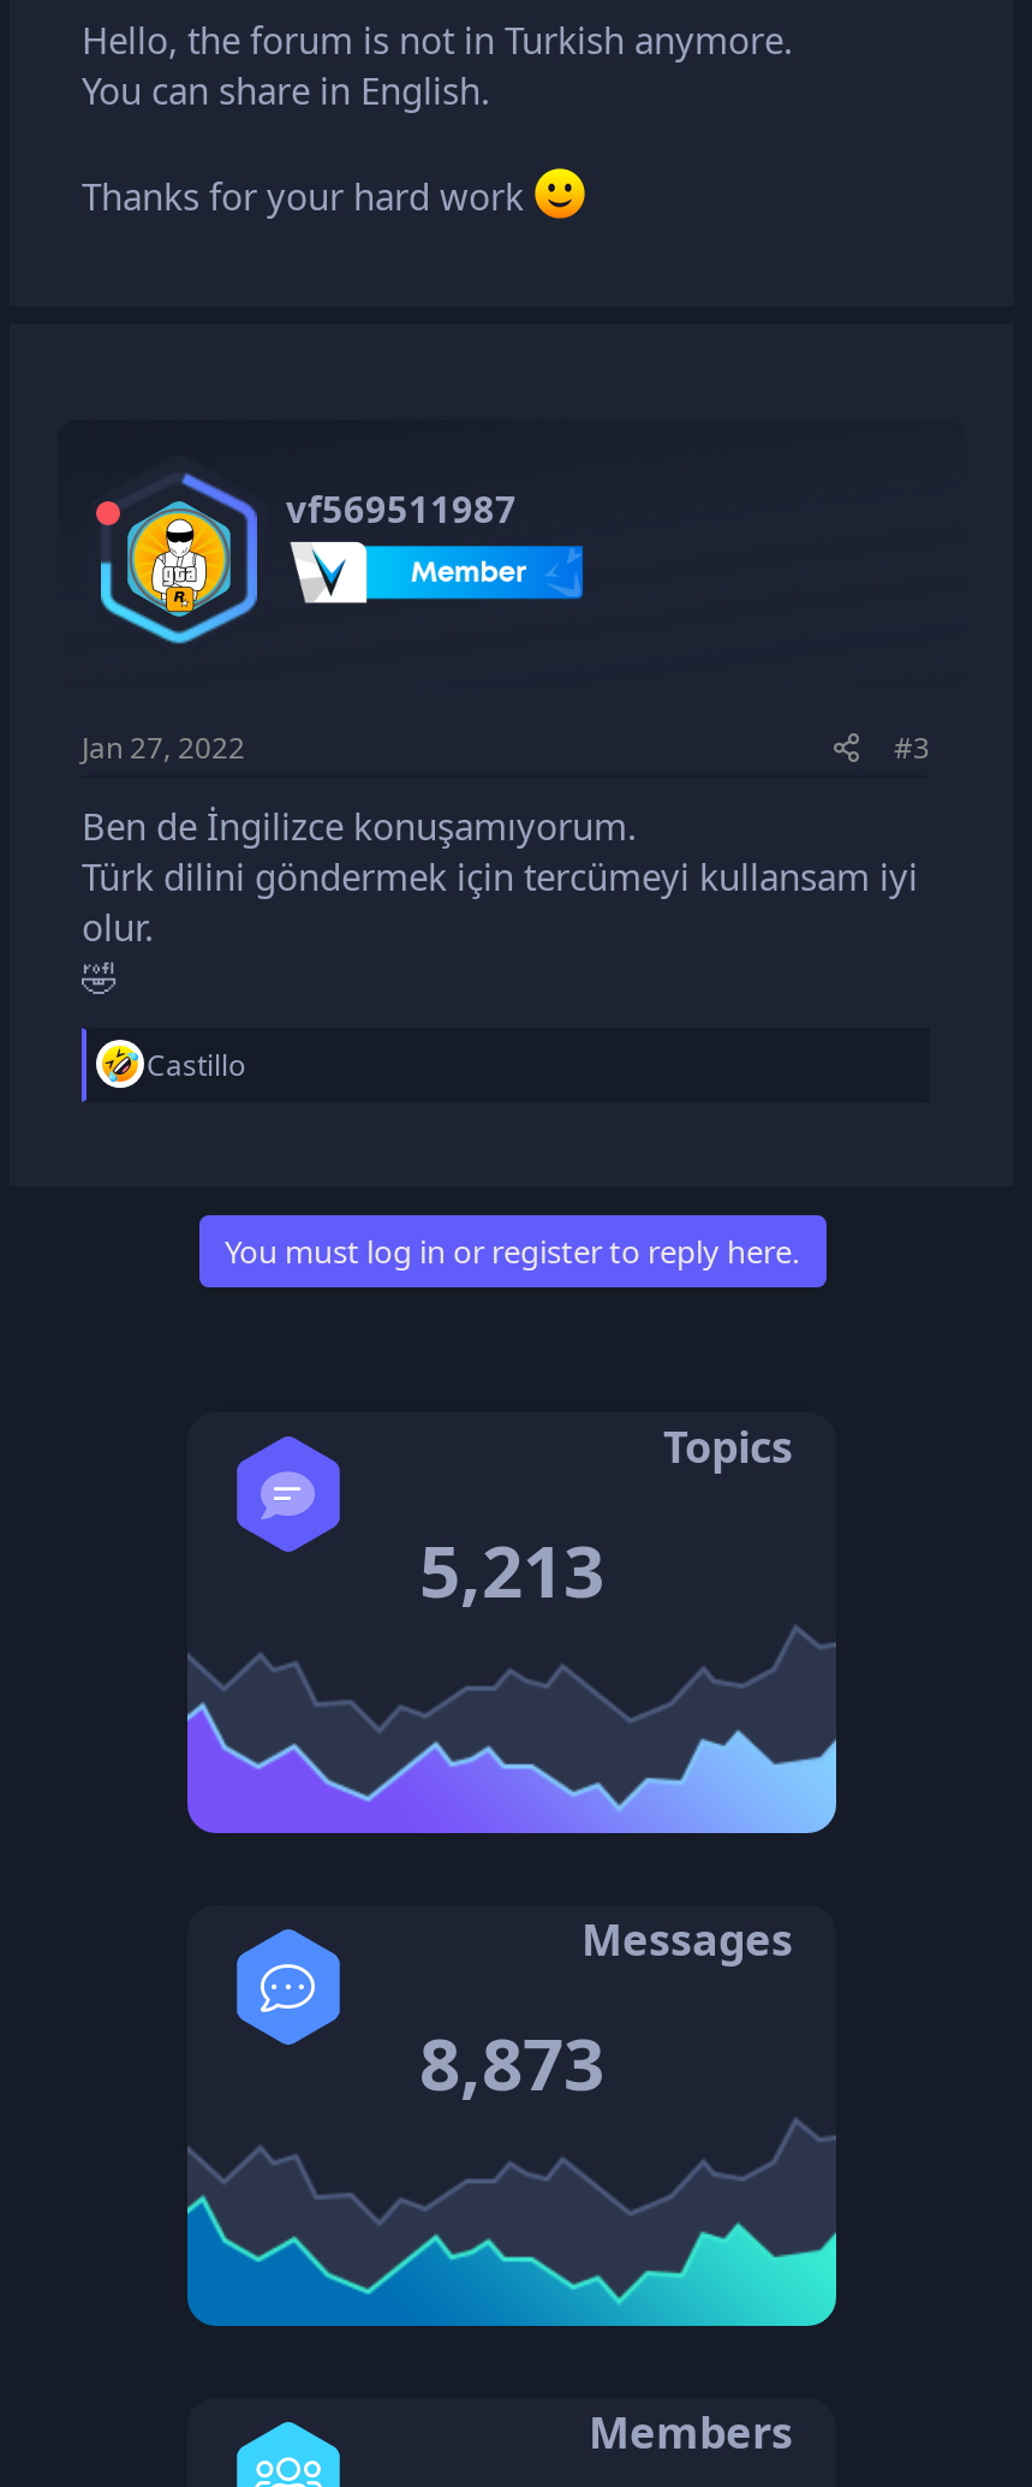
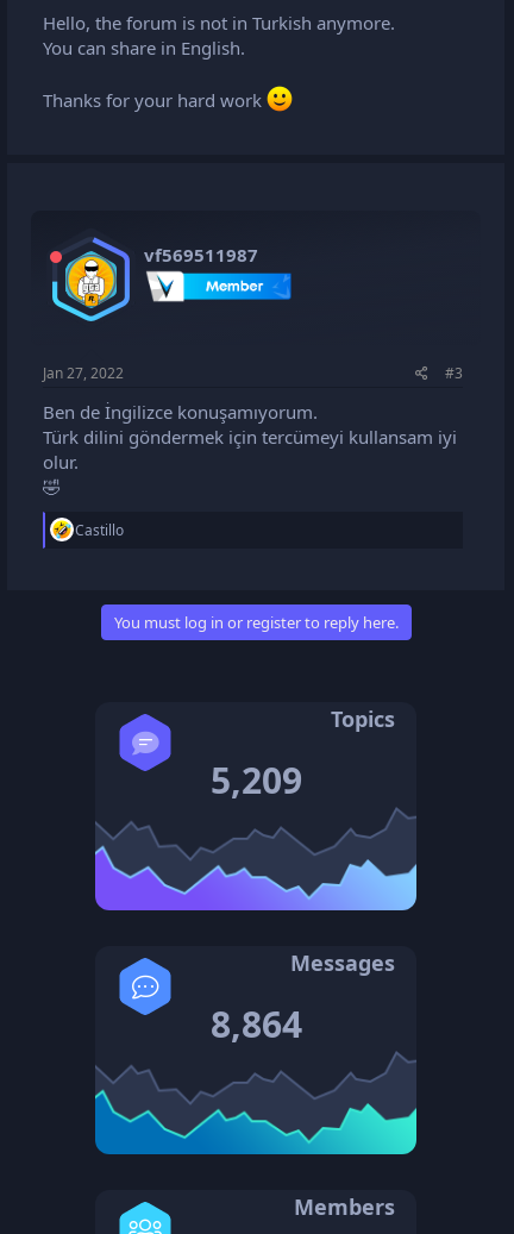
[419,1521,604,1619] 5,213 -> [210,756,302,804] 5,209
[419,2013,604,2112] 8,873 -> [210,1000,302,1048] 8,864

